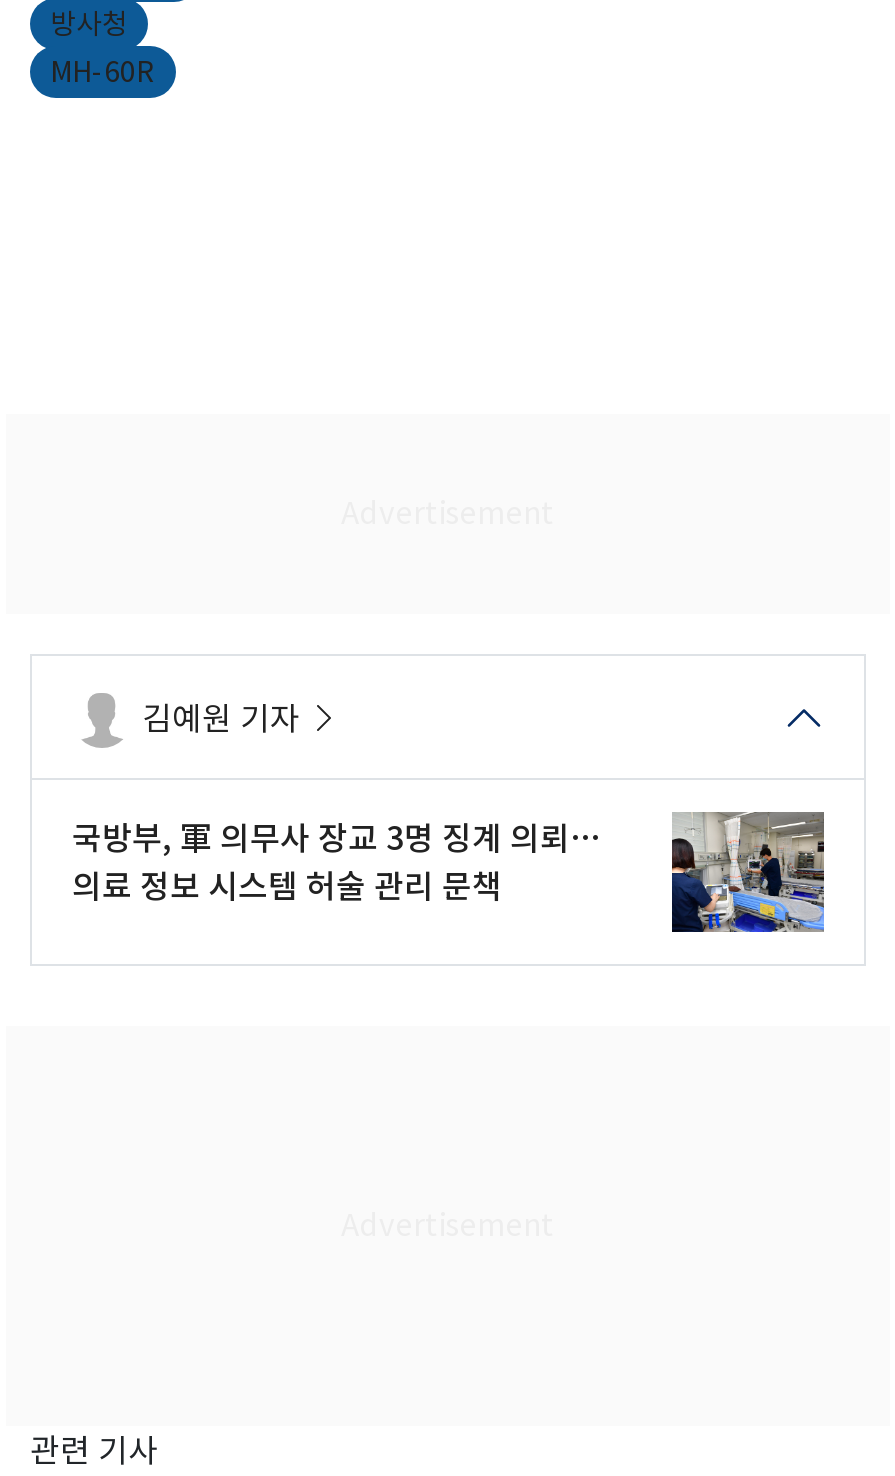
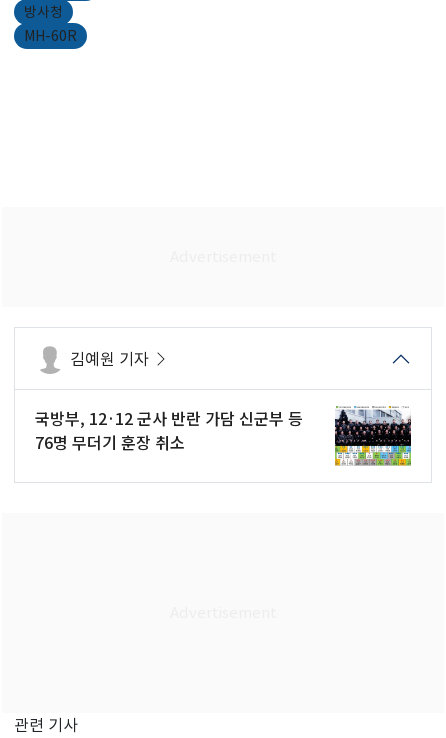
[72,810,826,934] [image] | 국방부, 軍 의무사 장교 3명 징계 의뢰… | 의료 정보 시스템 허술 관리 문책 -> [35,406,412,467] [image] | 국방부, 12·12 군사 반란 가담 신군부 등 | 76명 무더기 훈장 취소

